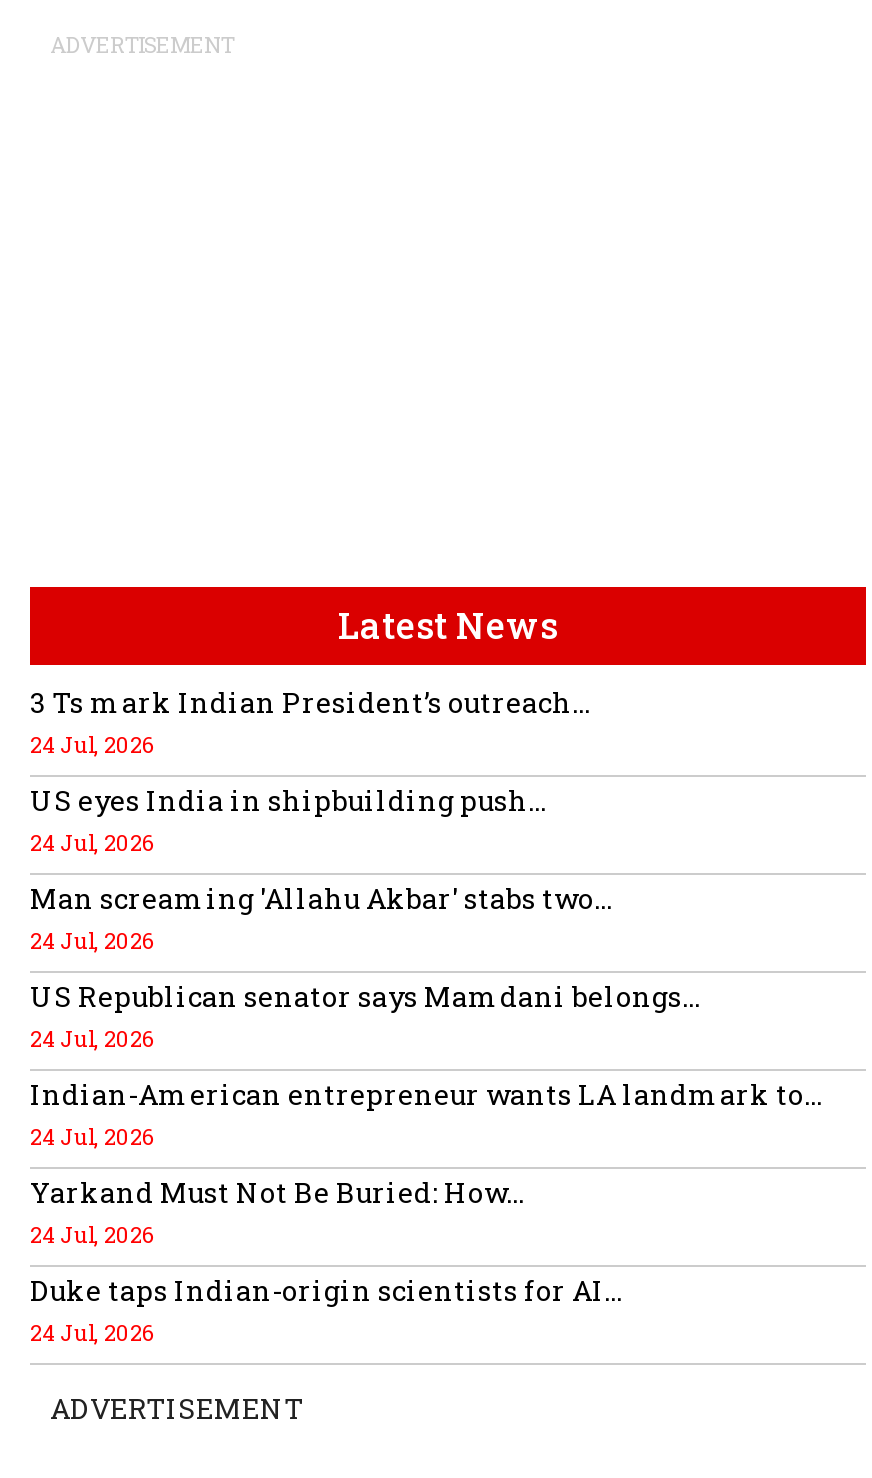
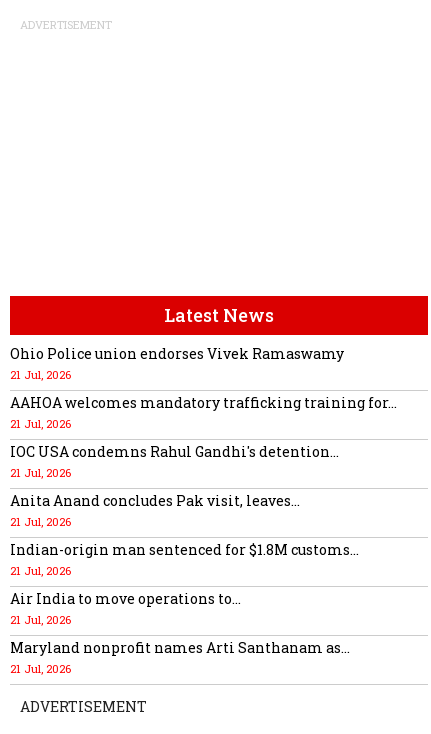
[30,683,590,759] 3 Ts mark Indian President’s outreach... | 24 Jul, 2026 -> [10,344,344,382] Ohio Police union endorses Vivek Ramaswamy | 21 Jul, 2026
[30,781,546,857] US eyes India in shipbuilding push... | 24 Jul, 2026 -> [10,393,397,431] AAHOA welcomes mandatory trafficking training for... | 21 Jul, 2026
[30,879,612,955] Man screaming 'Allahu Akbar' stabs two... | 24 Jul, 2026 -> [10,442,339,480] IOC USA condemns Rahul Gandhi's detention... | 21 Jul, 2026
[30,977,700,1053] US Republican senator says Mamdani belongs... | 24 Jul, 2026 -> [10,491,300,529] Anita Anand concludes Pak visit, leaves... | 21 Jul, 2026
[30,1075,822,1151] Indian-American entrepreneur wants LA landmark to... | 24 Jul, 2026 -> [10,540,359,578] Indian-origin man sentenced for $1.8M customs... | 21 Jul, 2026
[30,1173,524,1249] Yarkand Must Not Be Buried: How... | 24 Jul, 2026 -> [10,589,241,627] Air India to move operations to... | 21 Jul, 2026
[30,1271,622,1347] Duke taps Indian-origin scientists for AI... | 24 Jul, 2026 -> [10,638,350,676] Maryland nonprofit names Arti Santhanam as... | 21 Jul, 2026

